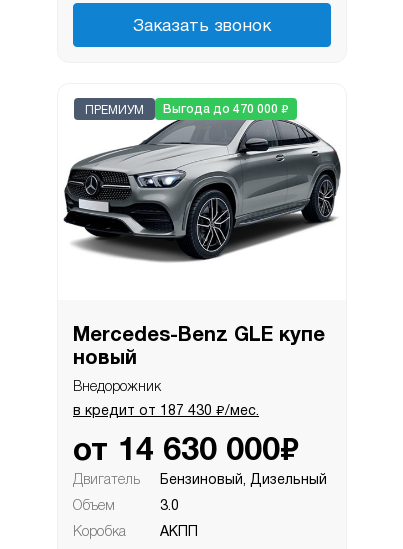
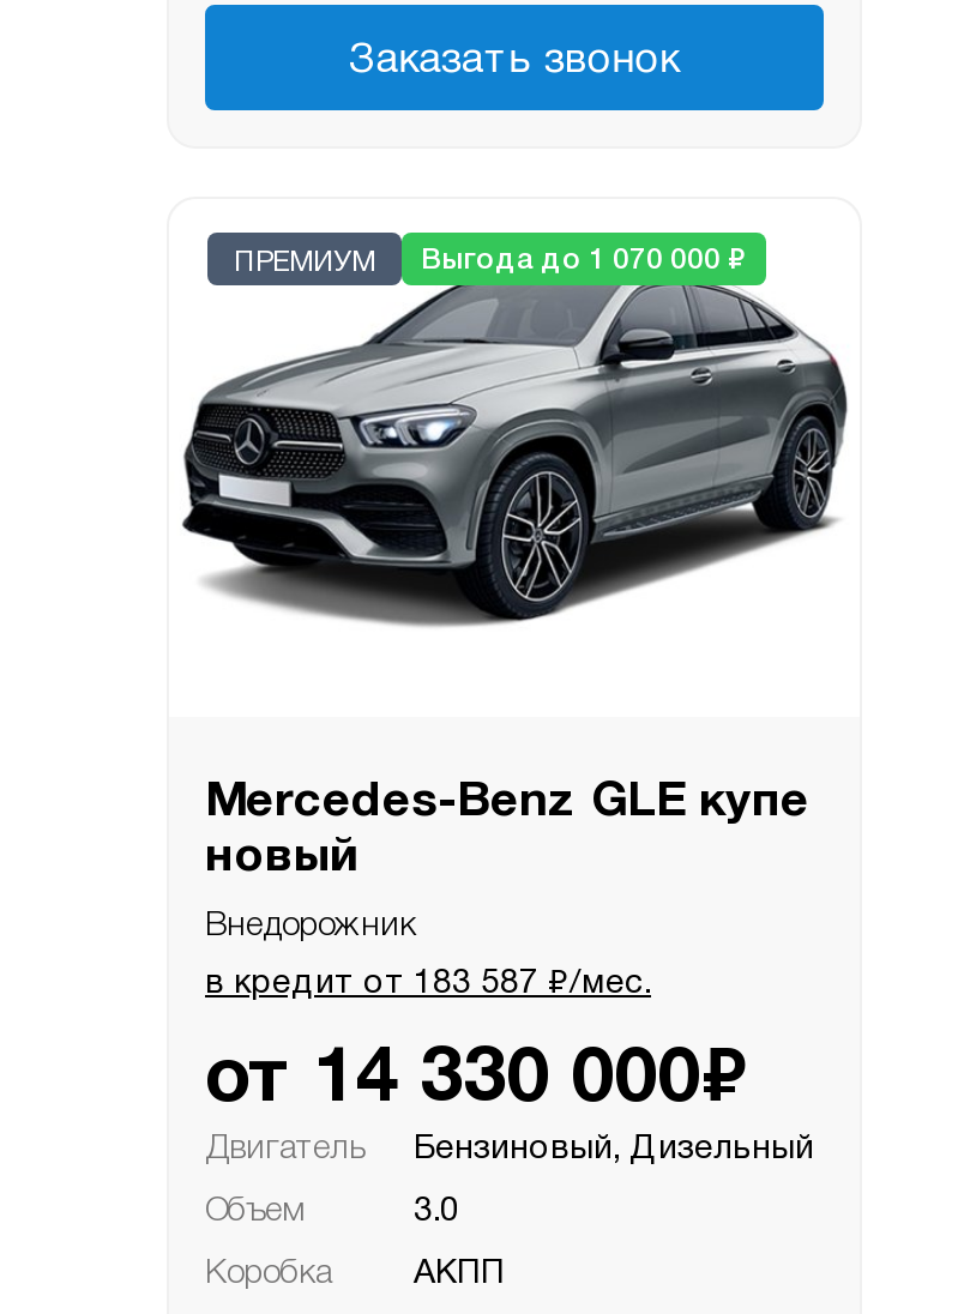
[85,102,289,116] ПРЕМИУМ Выгода до 470 000 ₽ -> [234,243,747,276] ПРЕМИУМ Выгода до 1 070 000 ₽
[73,402,259,419] в кредит от 187 430 ₽/мес. -> [205,962,651,1003] в кредит от 183 587 ₽/мес.
[73,430,299,468] от 14 630 000₽ -> [205,1029,747,1120] от 14 330 000₽

